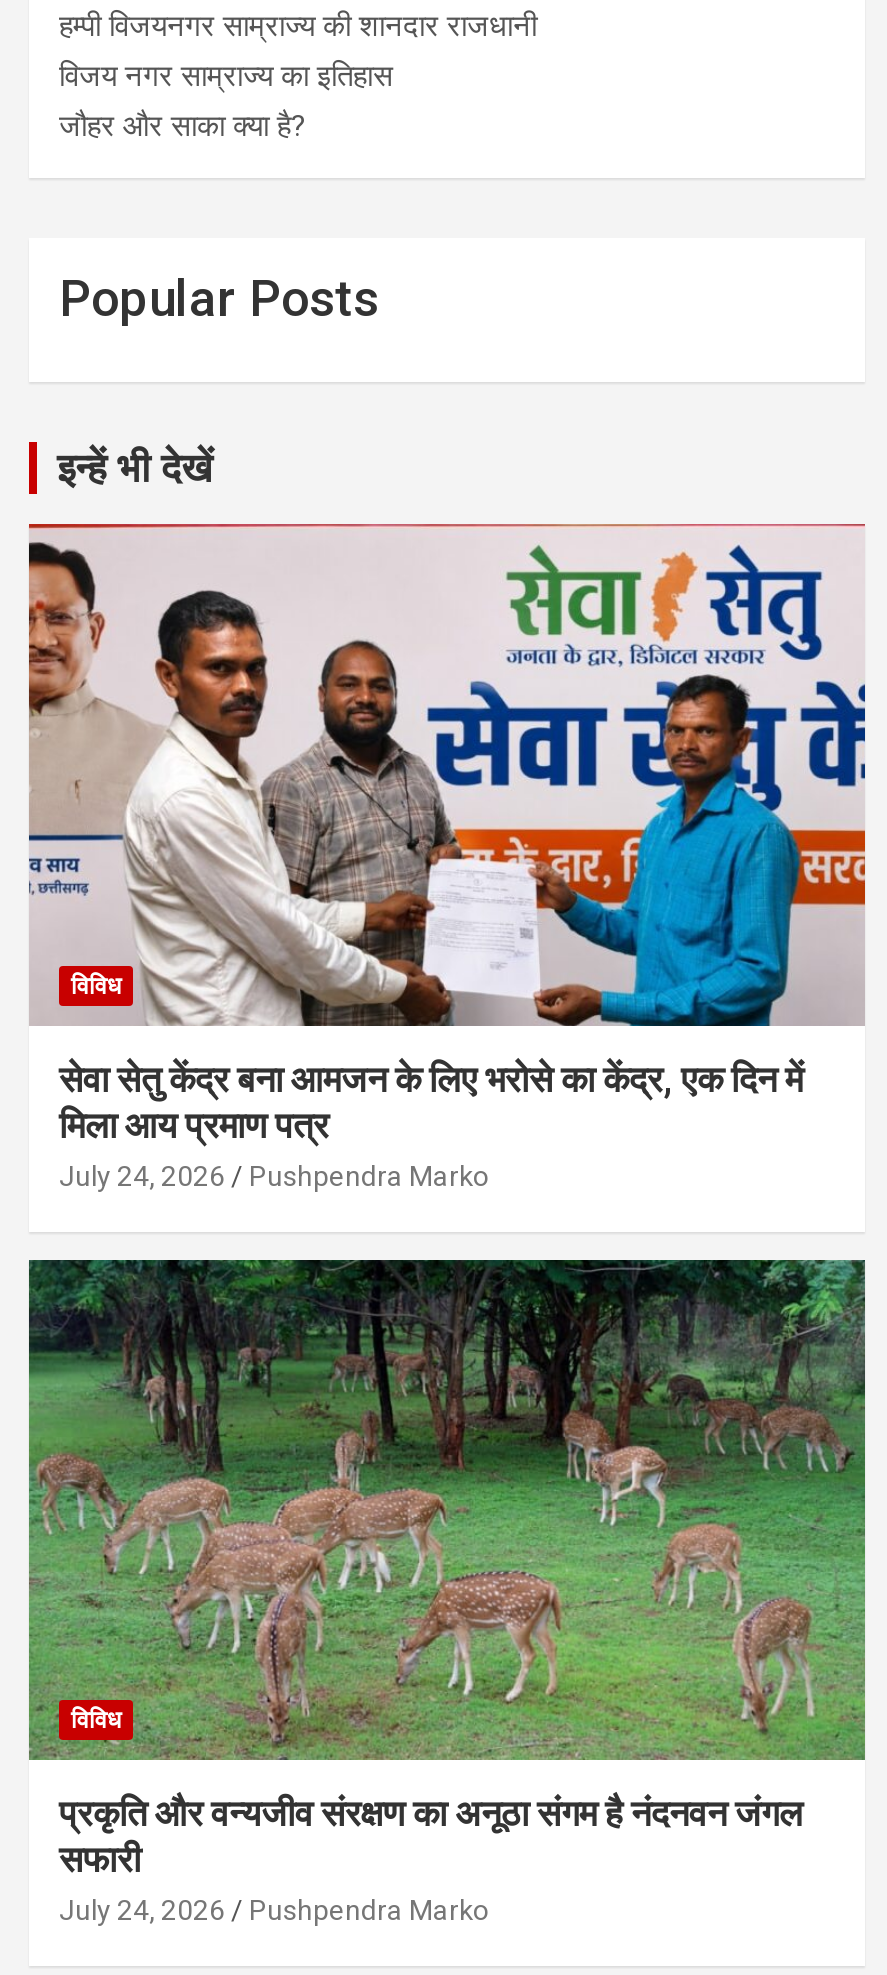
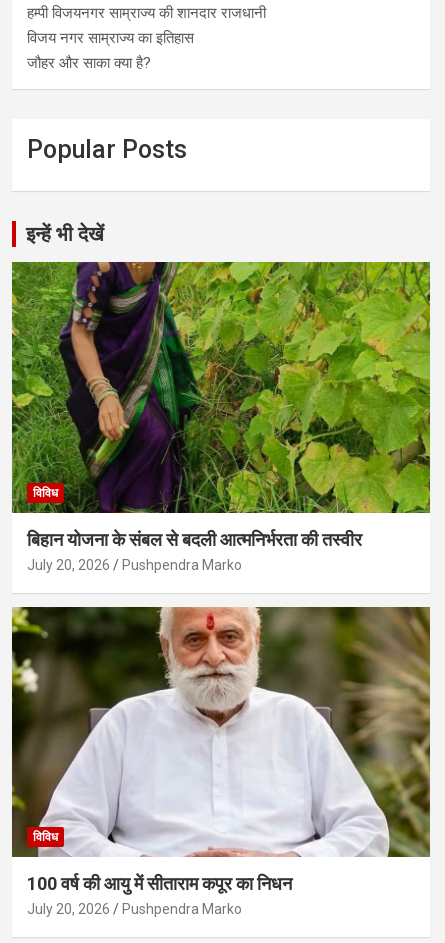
[27,522,867,1191] [image] | सेवा सेतु केंद्र बना आमजन के लिए भरोसे का केंद्र, एक दिन में | मिला आय प्रमाण पत्र | July 24, 2026 -> [11,261,431,573] [image] | बिहान योजना के संबल से बदली आत्मनिर्भरता की तस्वीर | July 20, 2026
[27,1258,867,1927] [image] | प्रकृति और वन्यजीव संरक्षण का अनूठा संगम है नंदनवन जंगल | सफारी | July 24, 2026 -> [11,606,431,917] [image] | 100 वर्ष की आयु में सीताराम कपूर का निधन | July 20, 2026

